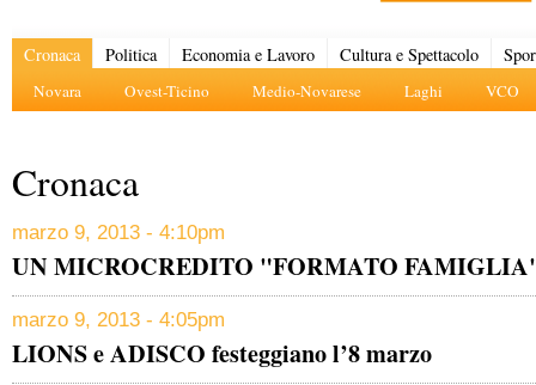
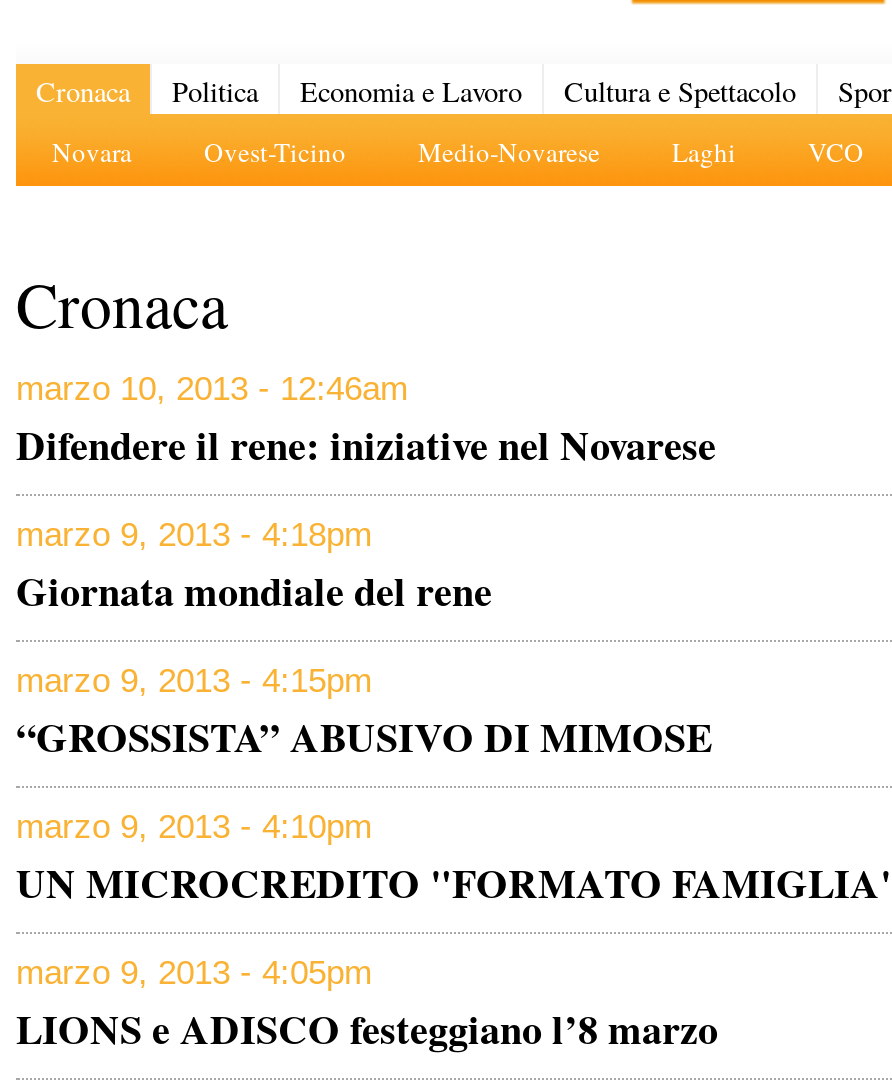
none -> [16,370,716,766] marzo 10, 2013 - 12:46am | Difendere il rene: iniziative nel Novarese | marzo 9, 2013 - 4:18pm | Giornata mondiale del rene | marzo 9, 2013 - 4:15pm | “GROSSISTA” ABUSIVO DI MIMOSE

